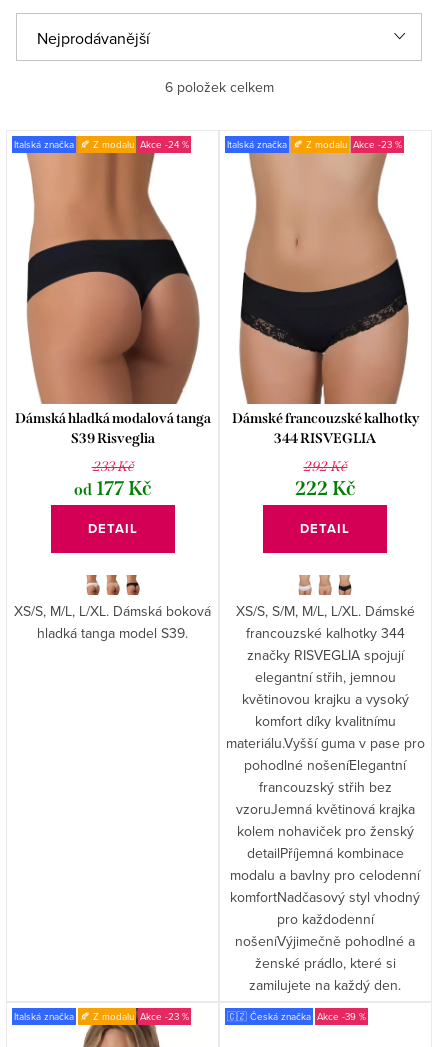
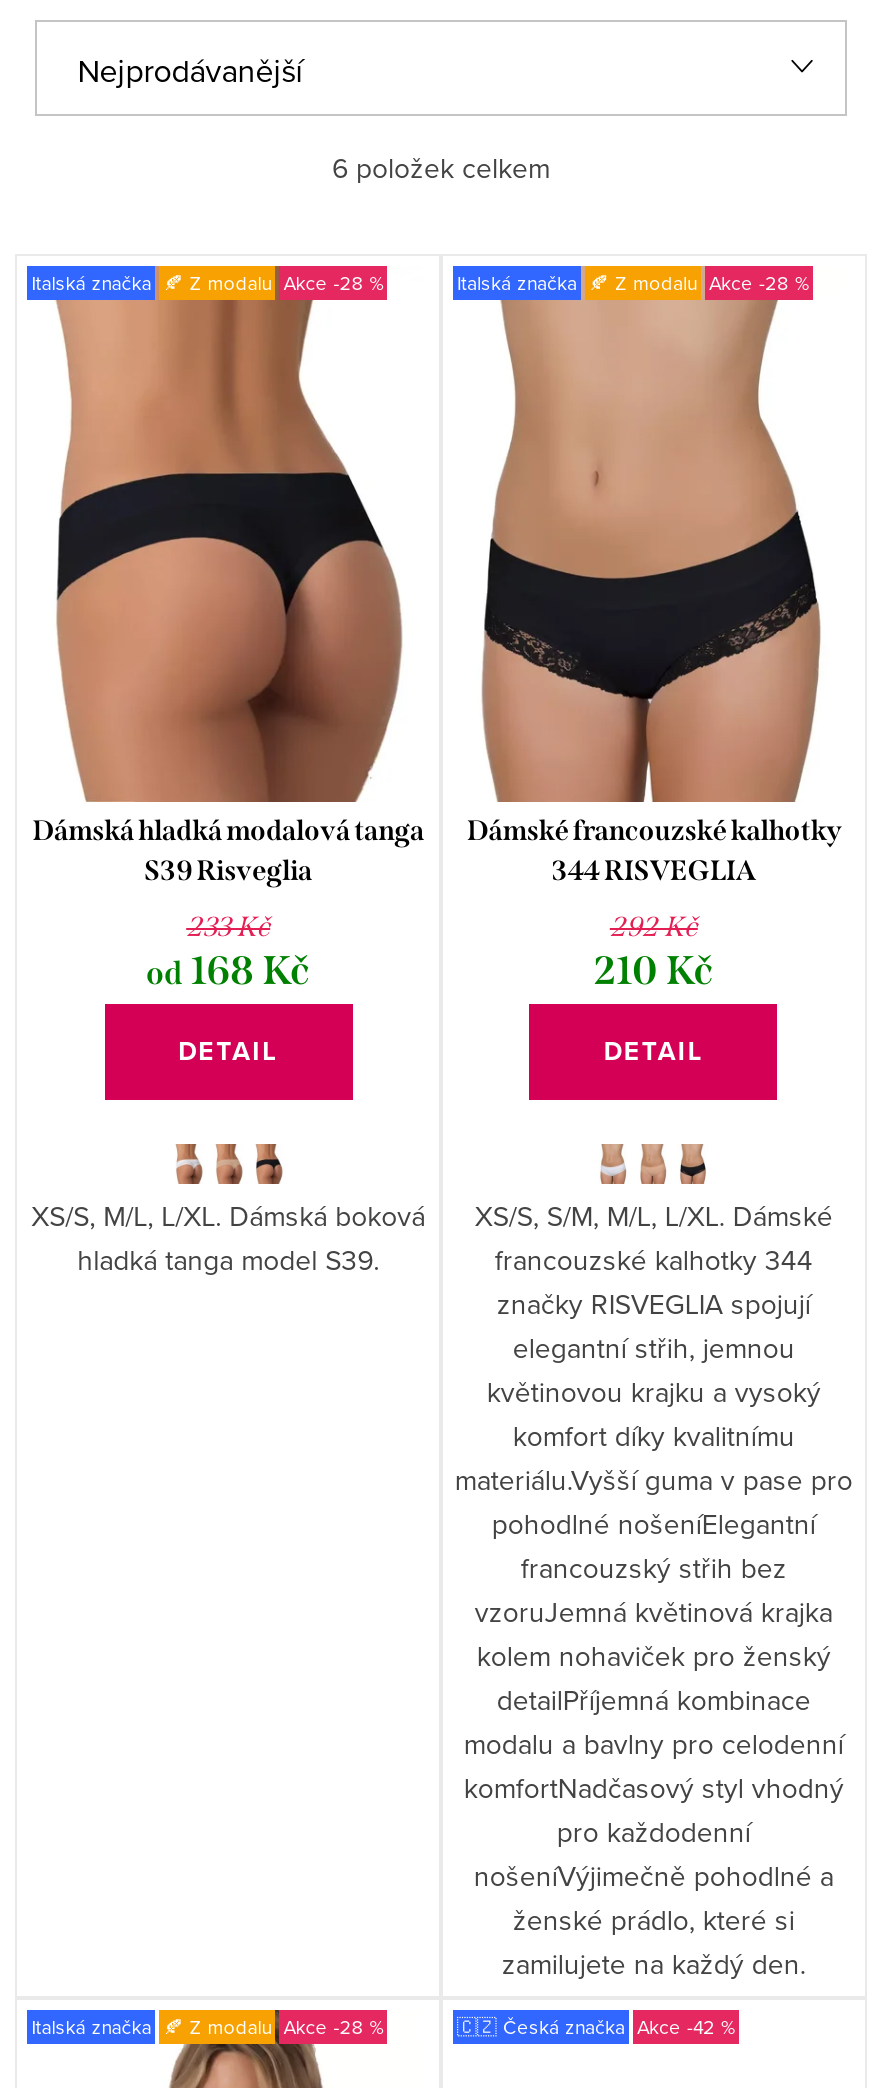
[165,137,189,151] -24 % -> [333,268,383,296] -28 %
[378,137,402,151] -23 % -> [759,268,809,296] -28 %
[74,476,152,500] od 177 Kč -> [146,945,310,993] od 168 Kč
[295,476,356,500] 222 Kč -> [594,945,714,993] 210 Kč
[165,1009,189,1023] -23 % -> [333,2011,383,2039] -28 %
[342,1009,366,1023] -39 % -> [687,2011,735,2039] -42 %

